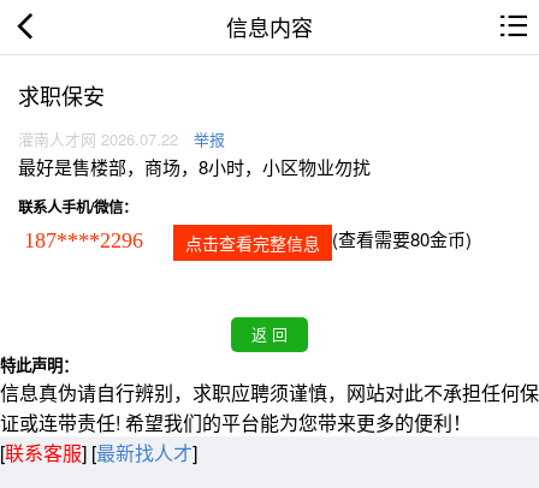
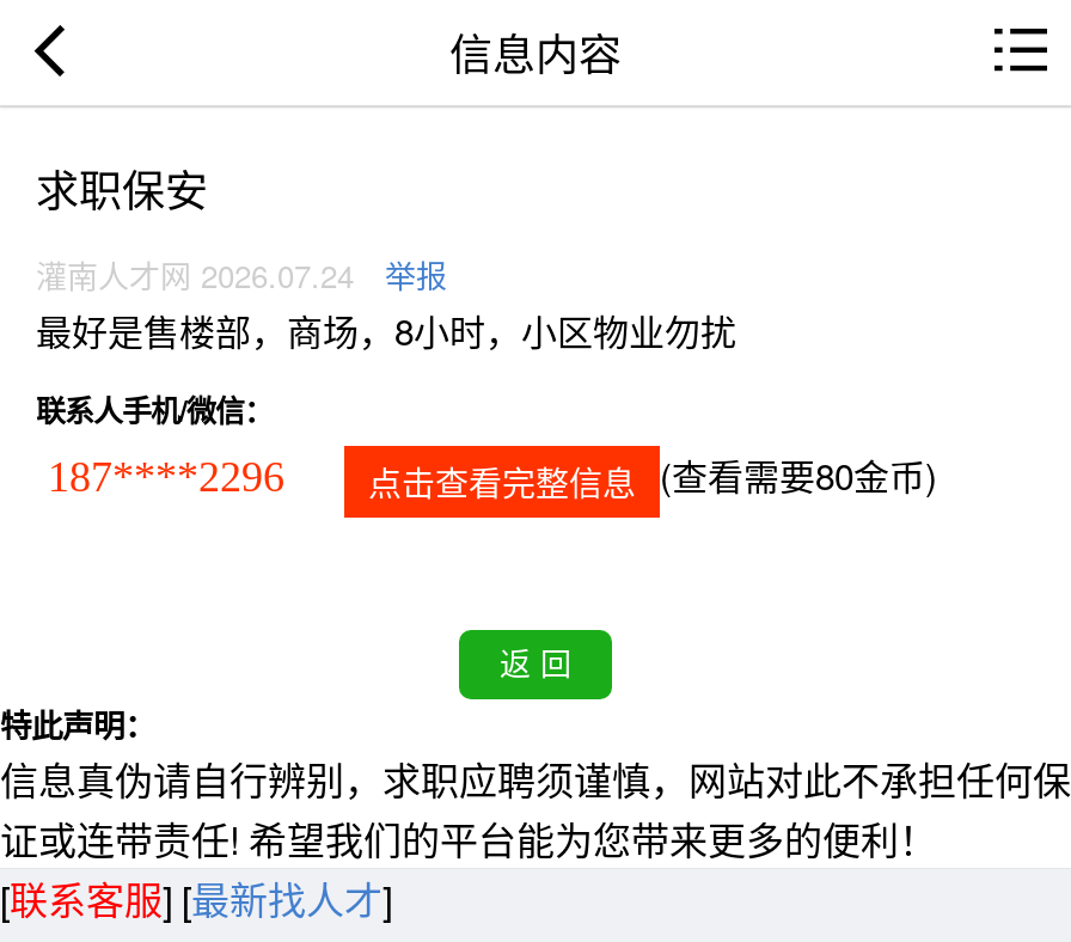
[18,128,225,150] 灌南人才网 2026.07.22 举报 -> [36,253,447,298] 灌南人才网 2026.07.24 举报

